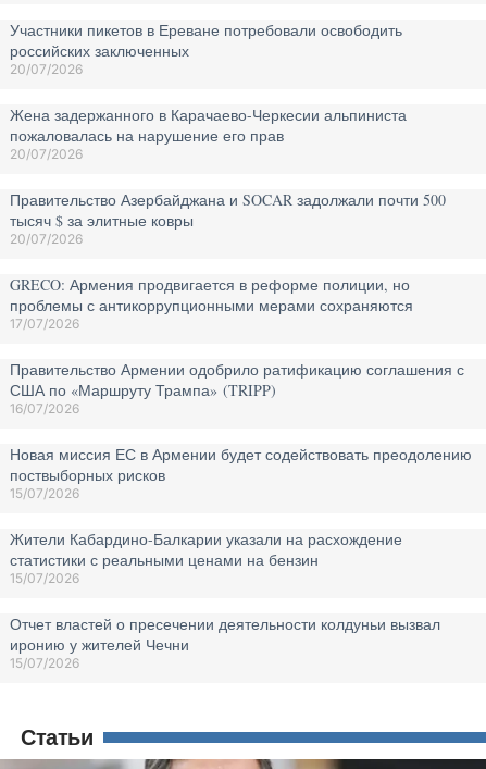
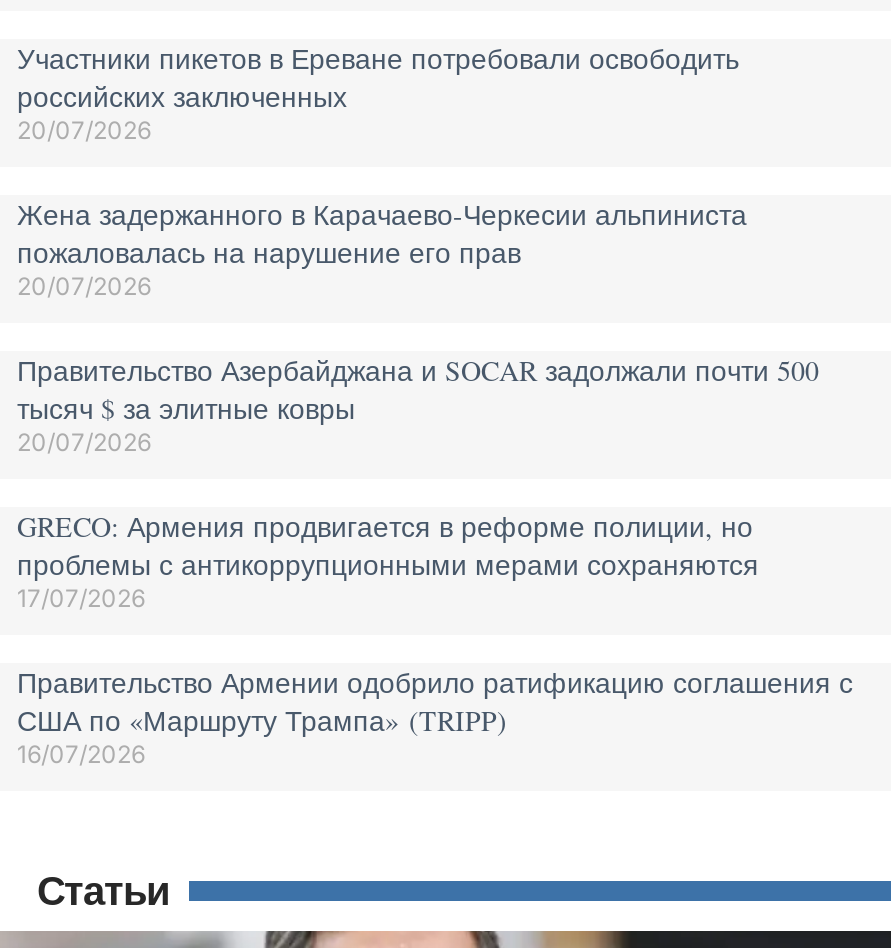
[10,444,472,672] Новая миссия ЕС в Армении будет содействовать преодолению | поствыборных рисков | 15/07/2026 | Жители Кабардино-Балкарии указали на расхождение | статистики с реальными ценами на бензин | 15/07/2026 | Отчет властей о пресечении деятельности колдуньи вызвал | иронию у жителей Чечни | 15/07/2026 -> none

